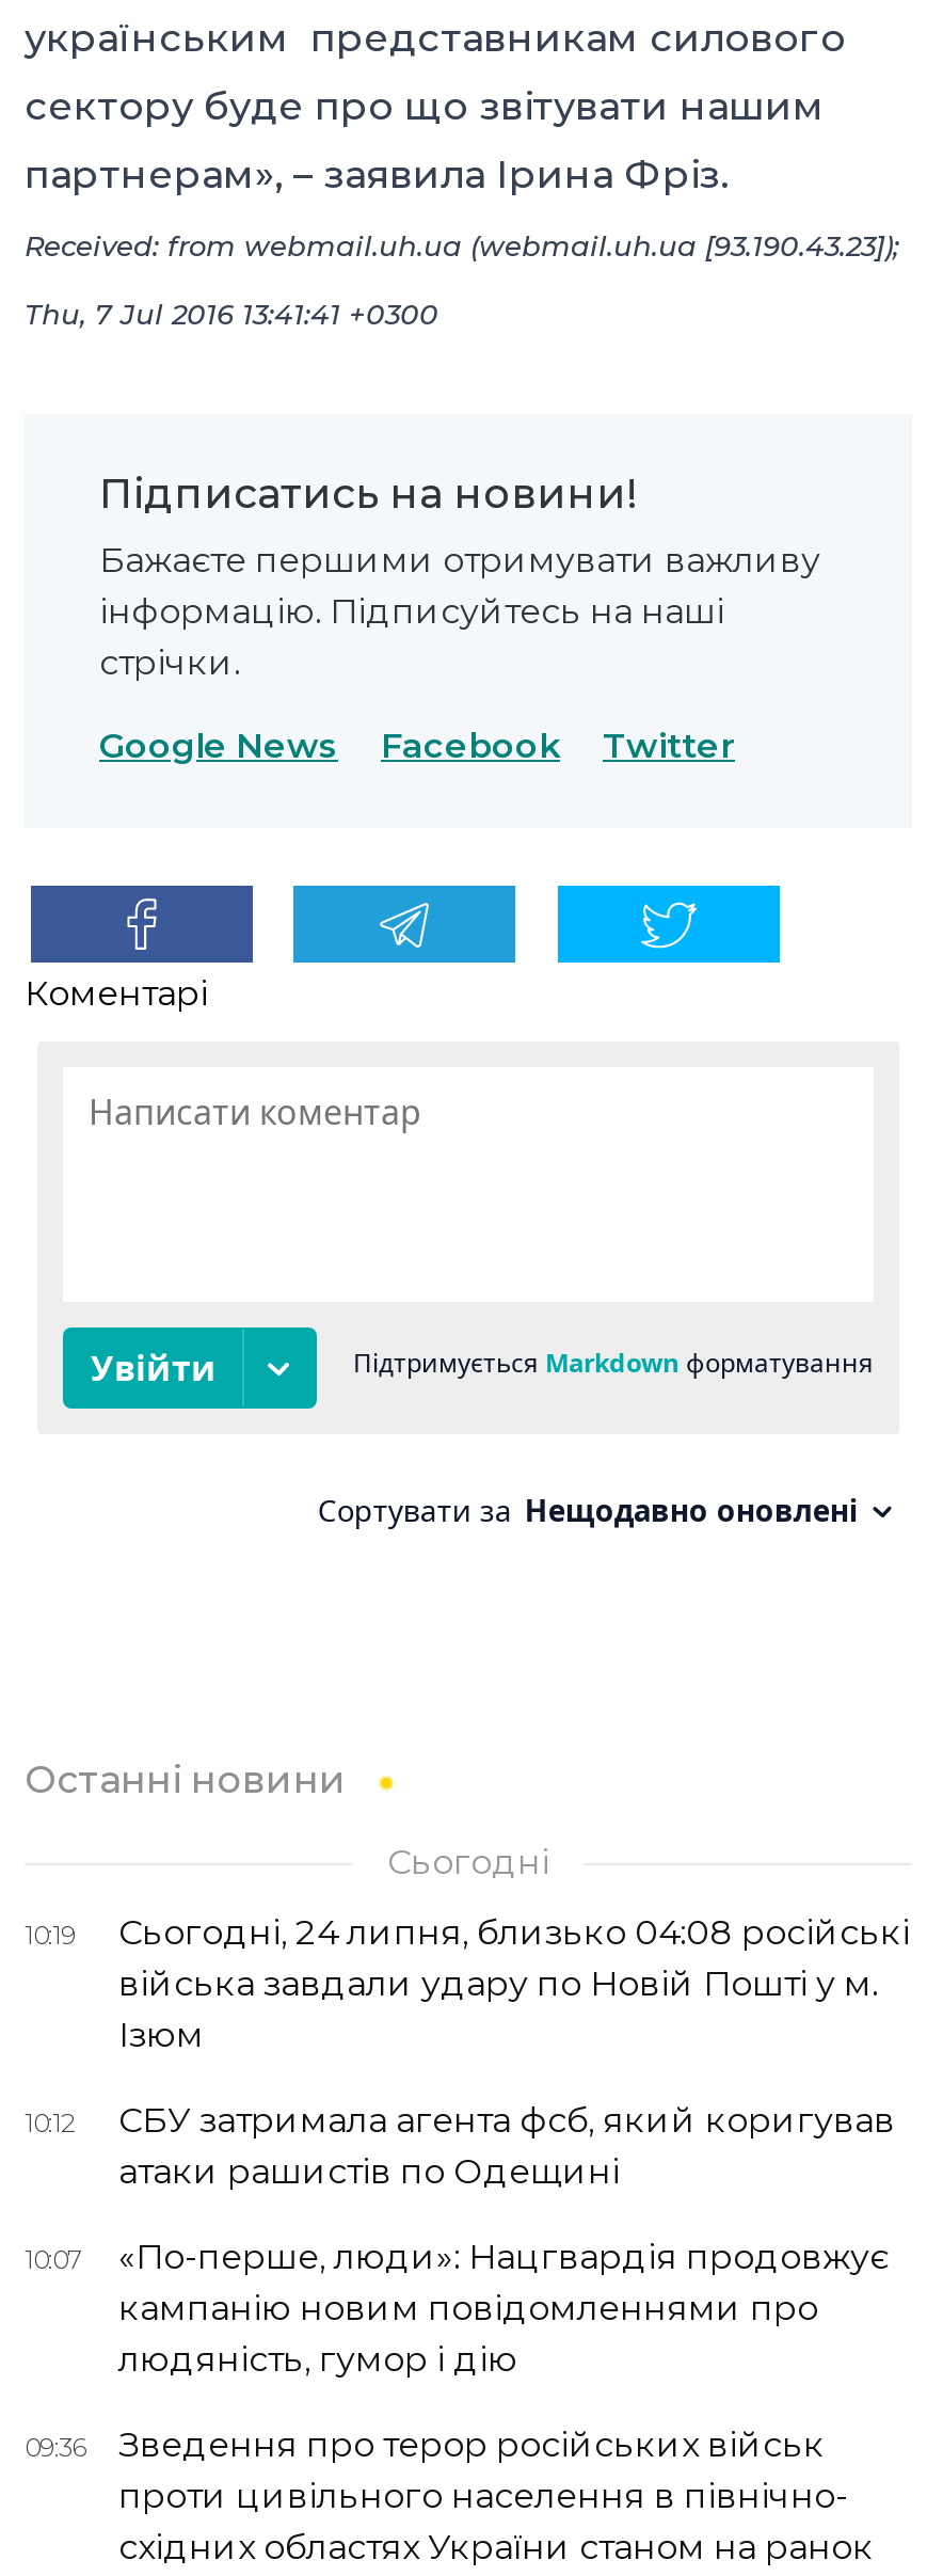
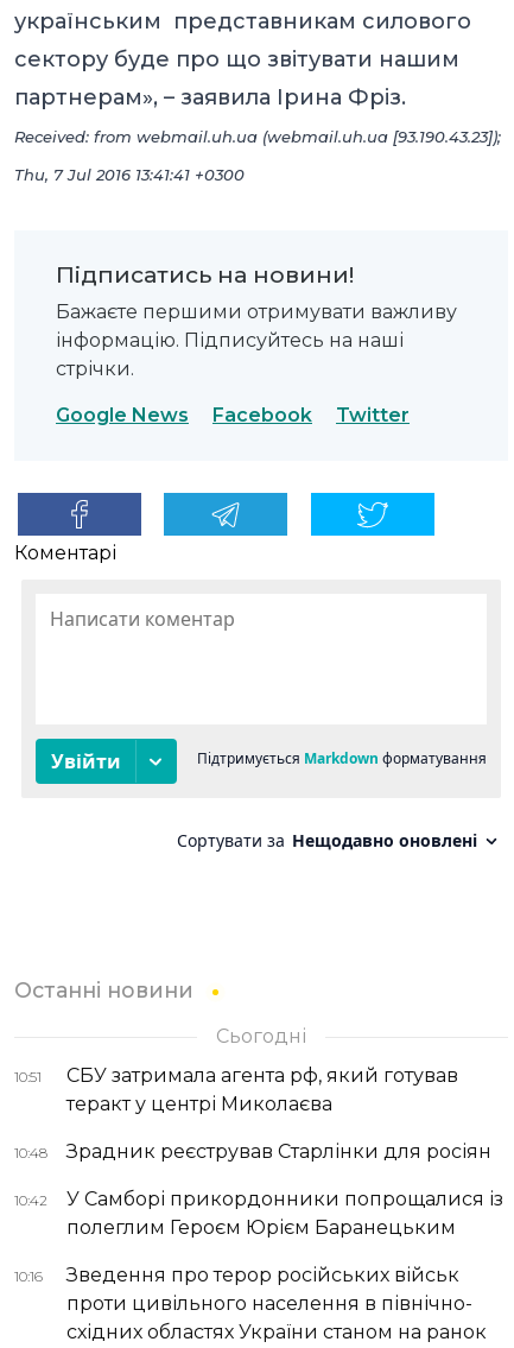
[25,1912,910,2055] 10:19 | Сьогодні, 24 липня, близько 04:08 російські | війська завдали удару по Новій Пошті у м. | Ізюм -> [14,1064,458,1115] 10:51 | СБУ затримала агента рф, який готував | теракт у центрі Миколаєва
[25,2100,895,2192] 10:12 | СБУ затримала агента фсб, який коригував | атаки рашистів по Одещині -> [14,1140,491,1163] 10:48 | Зрадник реєстрував Старлінки для росіян
[25,2237,889,2380] 10:07 | «По-перше, люди»: Нацгвардія продовжує | кампанію новим повідомленнями про | людяність, гумор і дію -> [14,1188,503,1239] 10:42 | У Самборі прикордонники попрощалися із | полеглим Героєм Юрієм Баранецьким
[25,2424,825,2465] 09:36 Зведення про терор російських військ -> [14,1264,459,1286] 10:16 Зведення про терор російських військ

